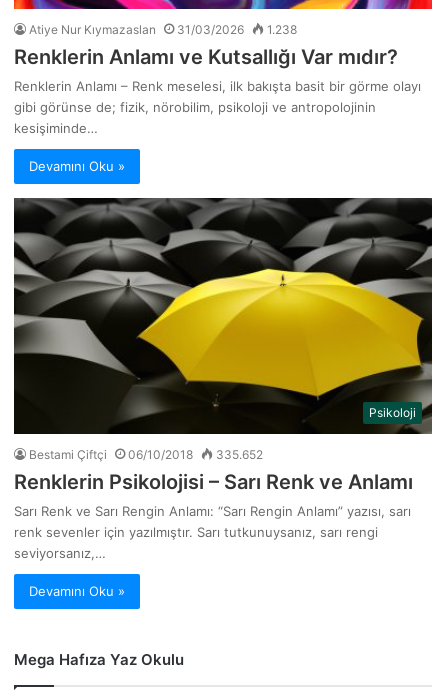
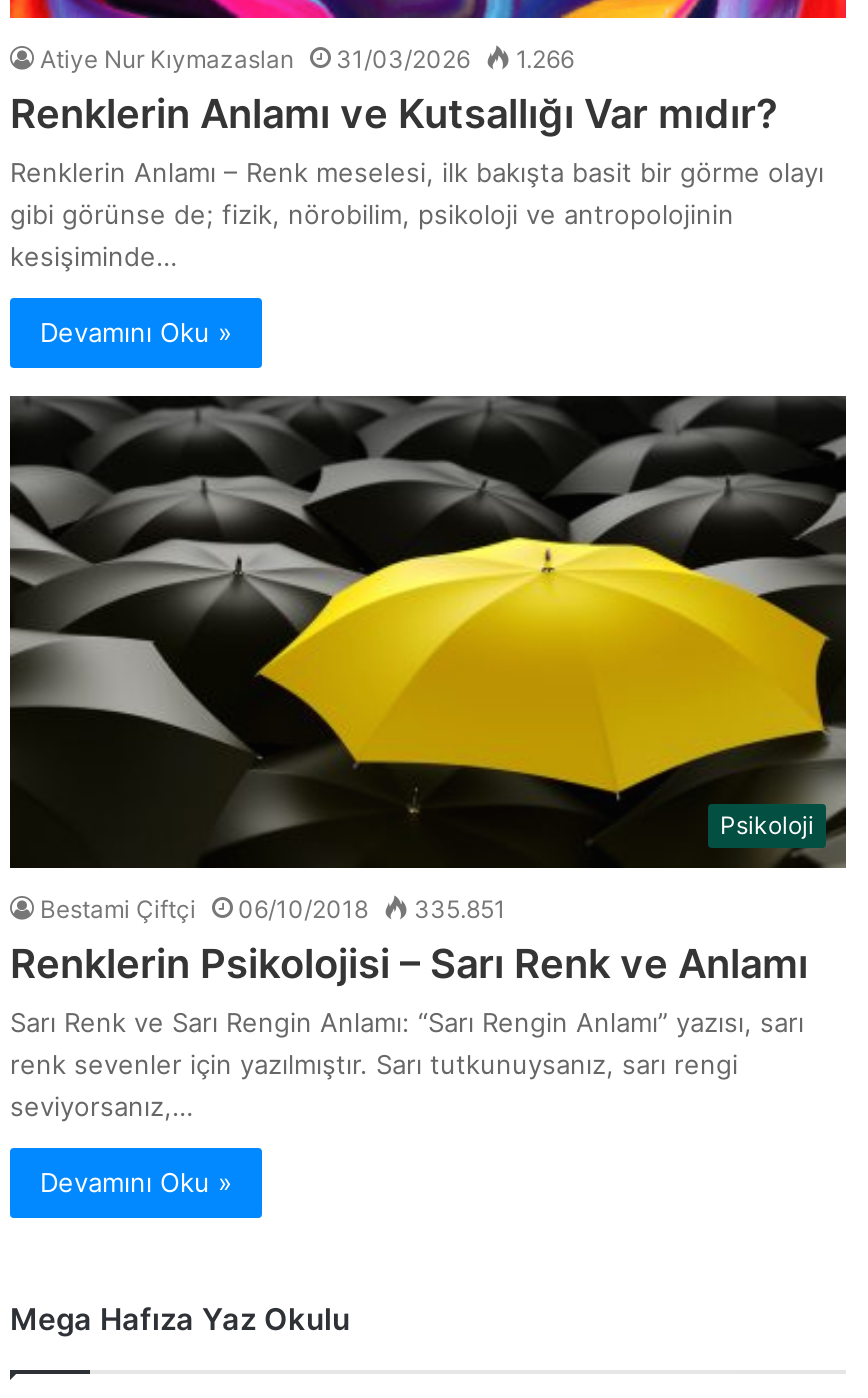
[29,22,297,37] Atiye Nur Kıymazaslan 31/03/2026 1.238 -> [40,44,574,74] Atiye Nur Kıymazaslan 31/03/2026 1.266
[29,447,263,462] Bestami Çiftçi 06/10/2018 335.652 -> [40,893,506,923] Bestami Çiftçi 06/10/2018 335.851

